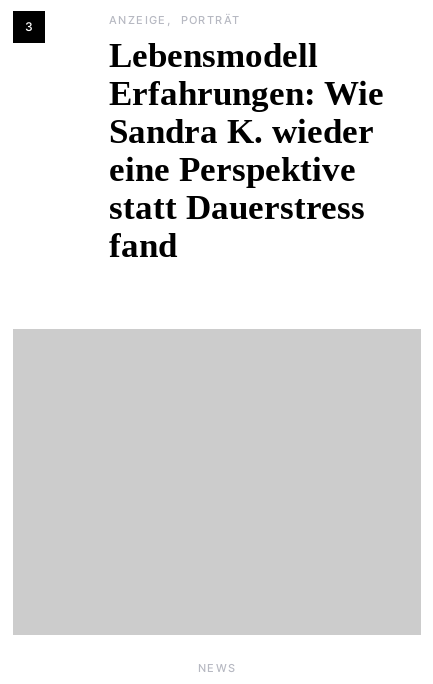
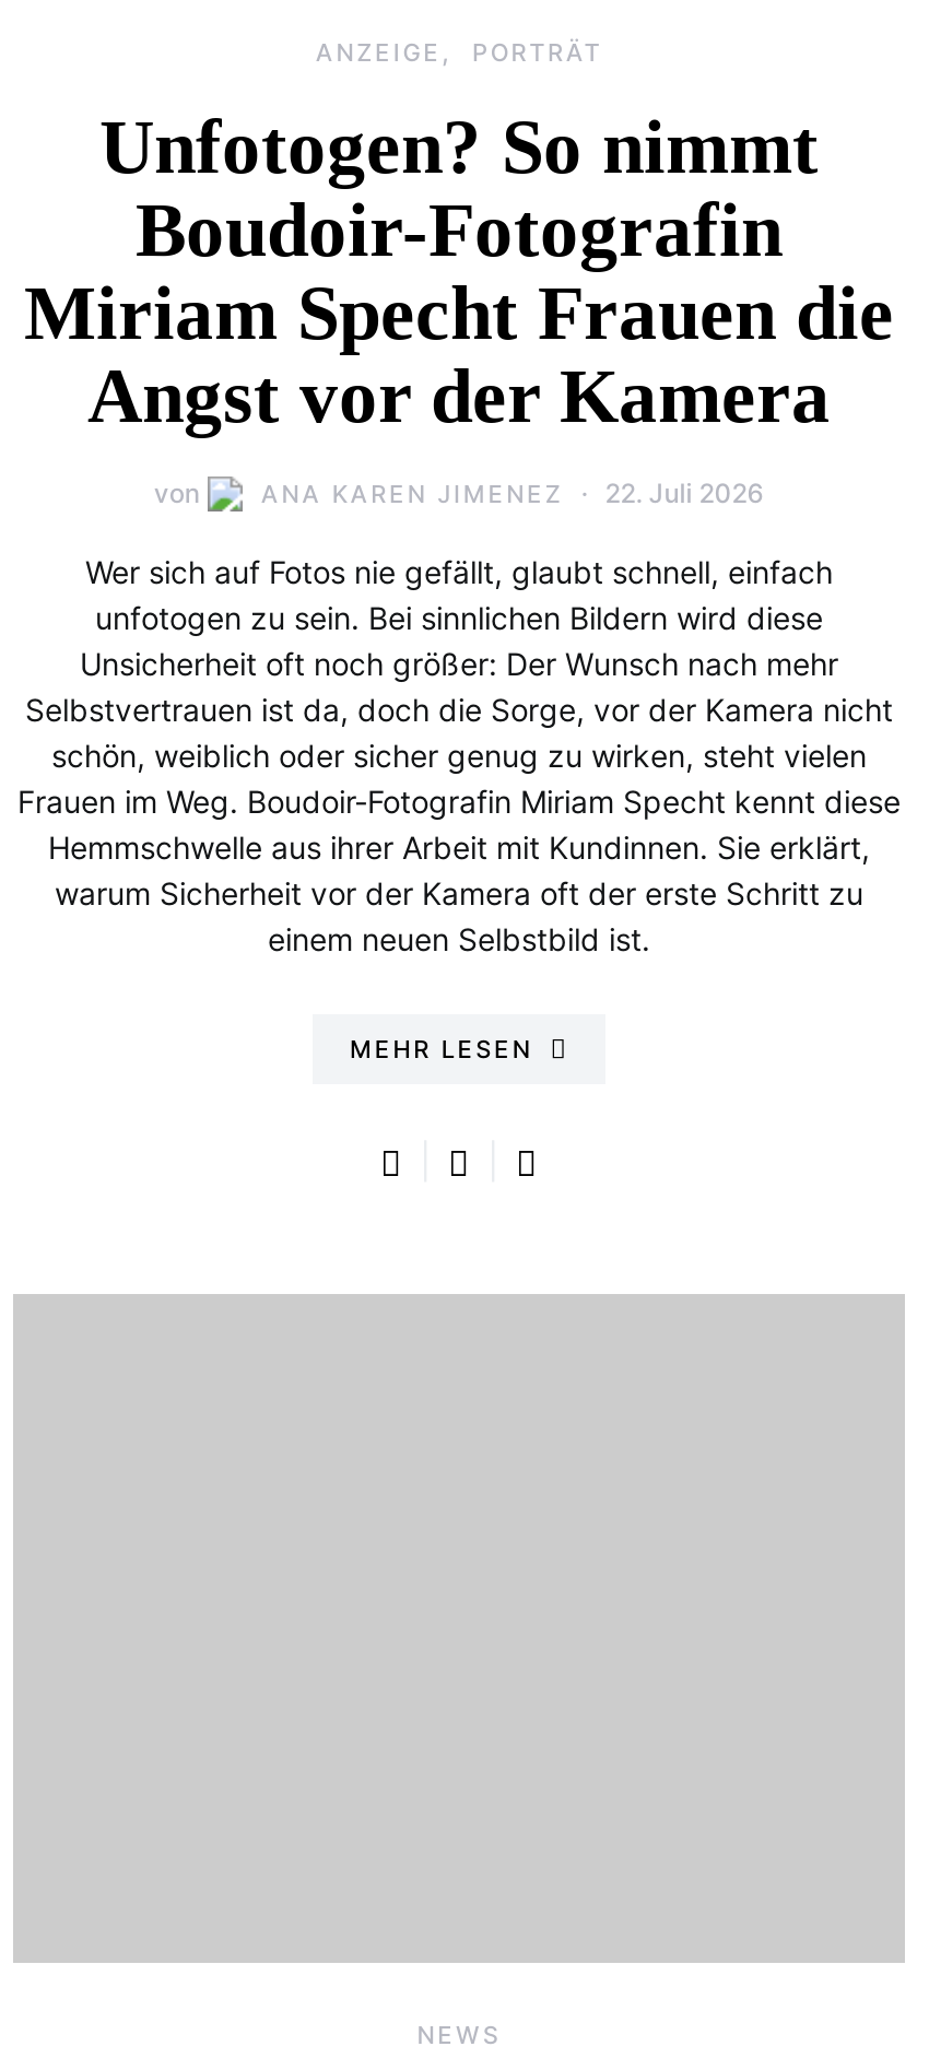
[25,19,33,34] 3 -> none
[109,36,384,265] Lebensmodell | Erfahrungen: Wie | Sandra K. wieder | eine Perspektive | statt Dauerstress | fand -> [17,106,901,1065] Unfotogen? So nimmt | Boudoir-Fotografin | Miriam Specht Frauen die | Angst vor der Kamera | von | ANA KAREN JIMENEZ | 22. Juli 2026 | Wer sich auf Fotos nie gefällt, glaubt schnell, einfach | unfotogen zu sein. Bei sinnlichen Bildern wird diese | Unsicherheit oft noch größer: Der Wunsch nach mehr | Selbstvertrauen ist da, doch die Sorge, vor der Kamera nicht | schön, weiblich oder sicher genug zu wirken, steht vielen | Frauen im Weg. Boudoir-Fotografin Miriam Specht kennt diese | Hemmschwelle aus ihrer Arbeit mit Kundinnen. Sie erklärt, | warum Sicherheit vor der Kamera oft der erste Schritt zu | einem neuen Selbstbild ist. | MEHR LESEN

